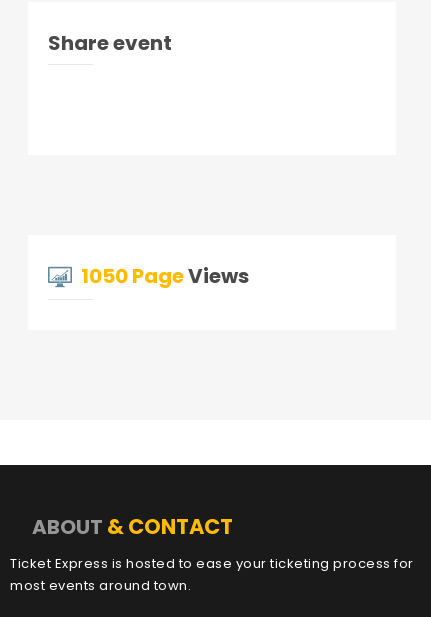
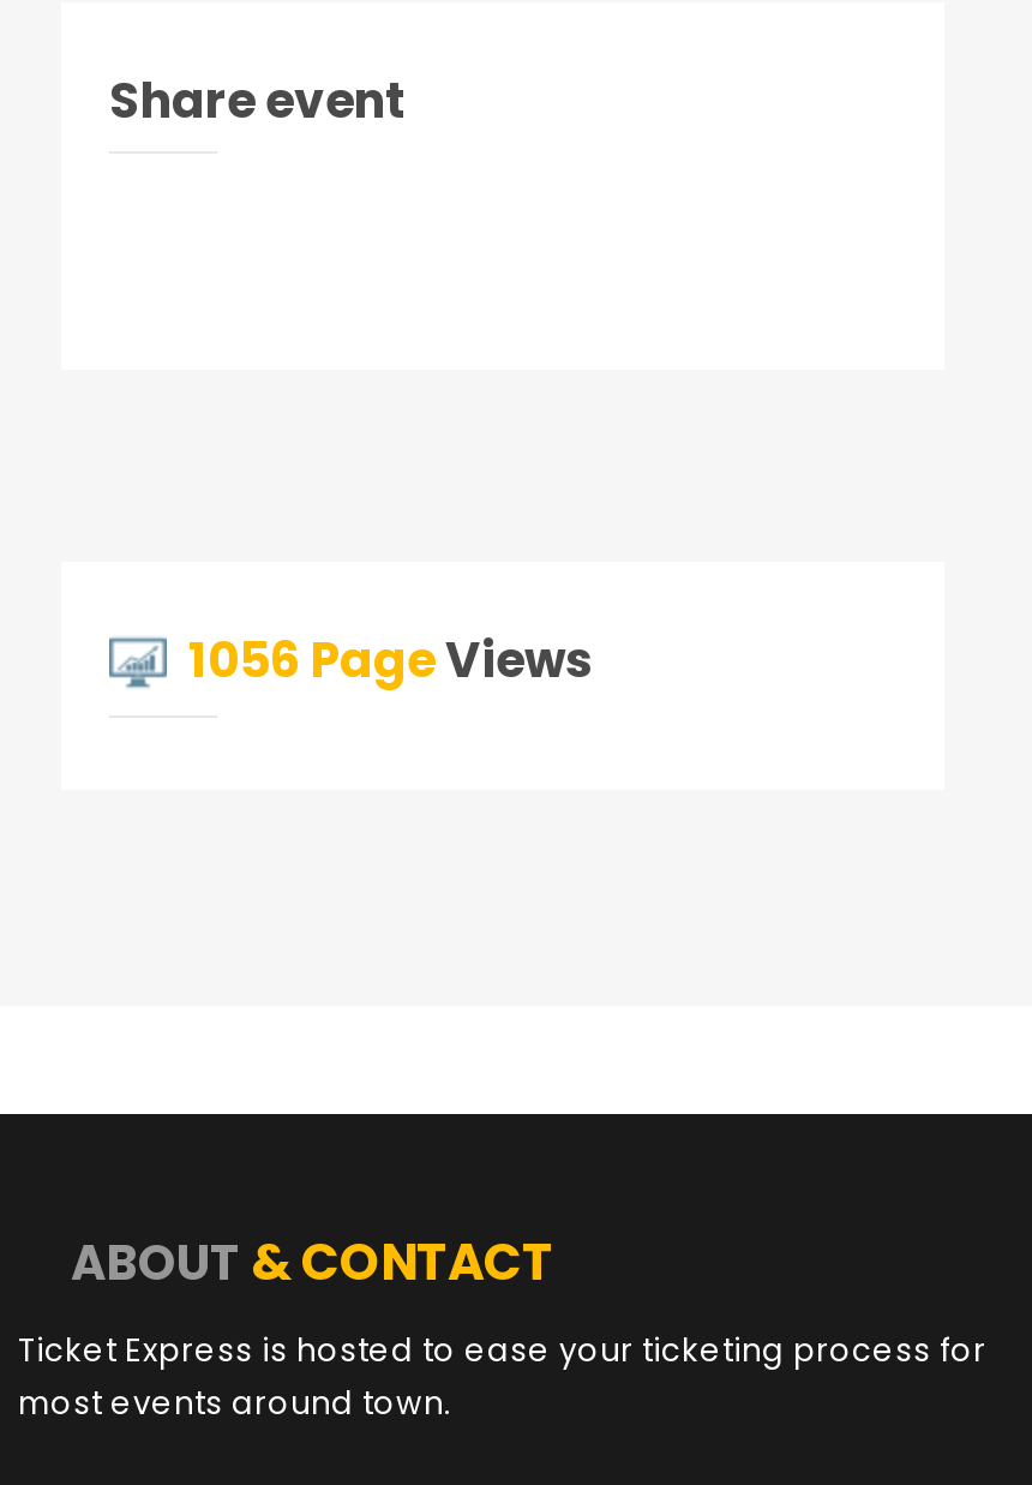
[81,262,249,290] 1050 PageViews -> [188,627,592,694] 1056 PageViews

